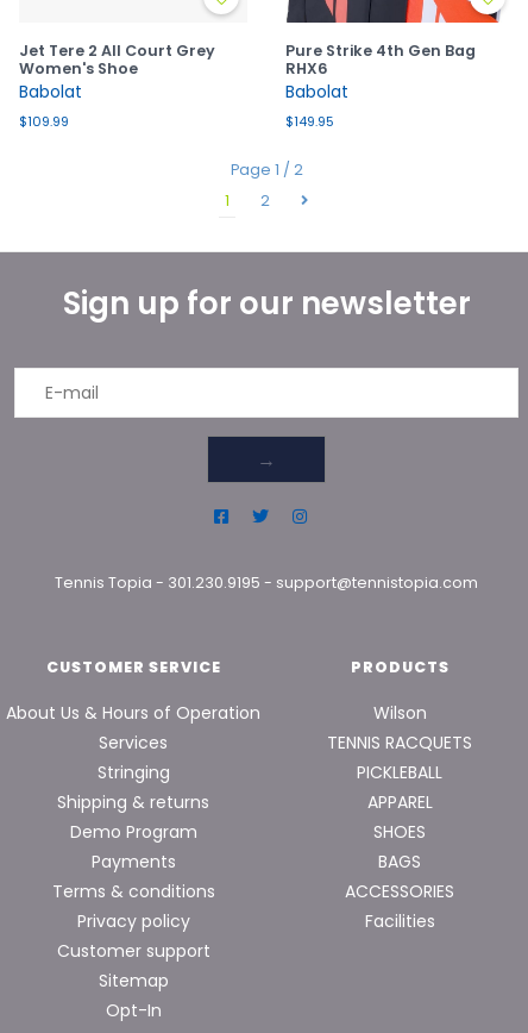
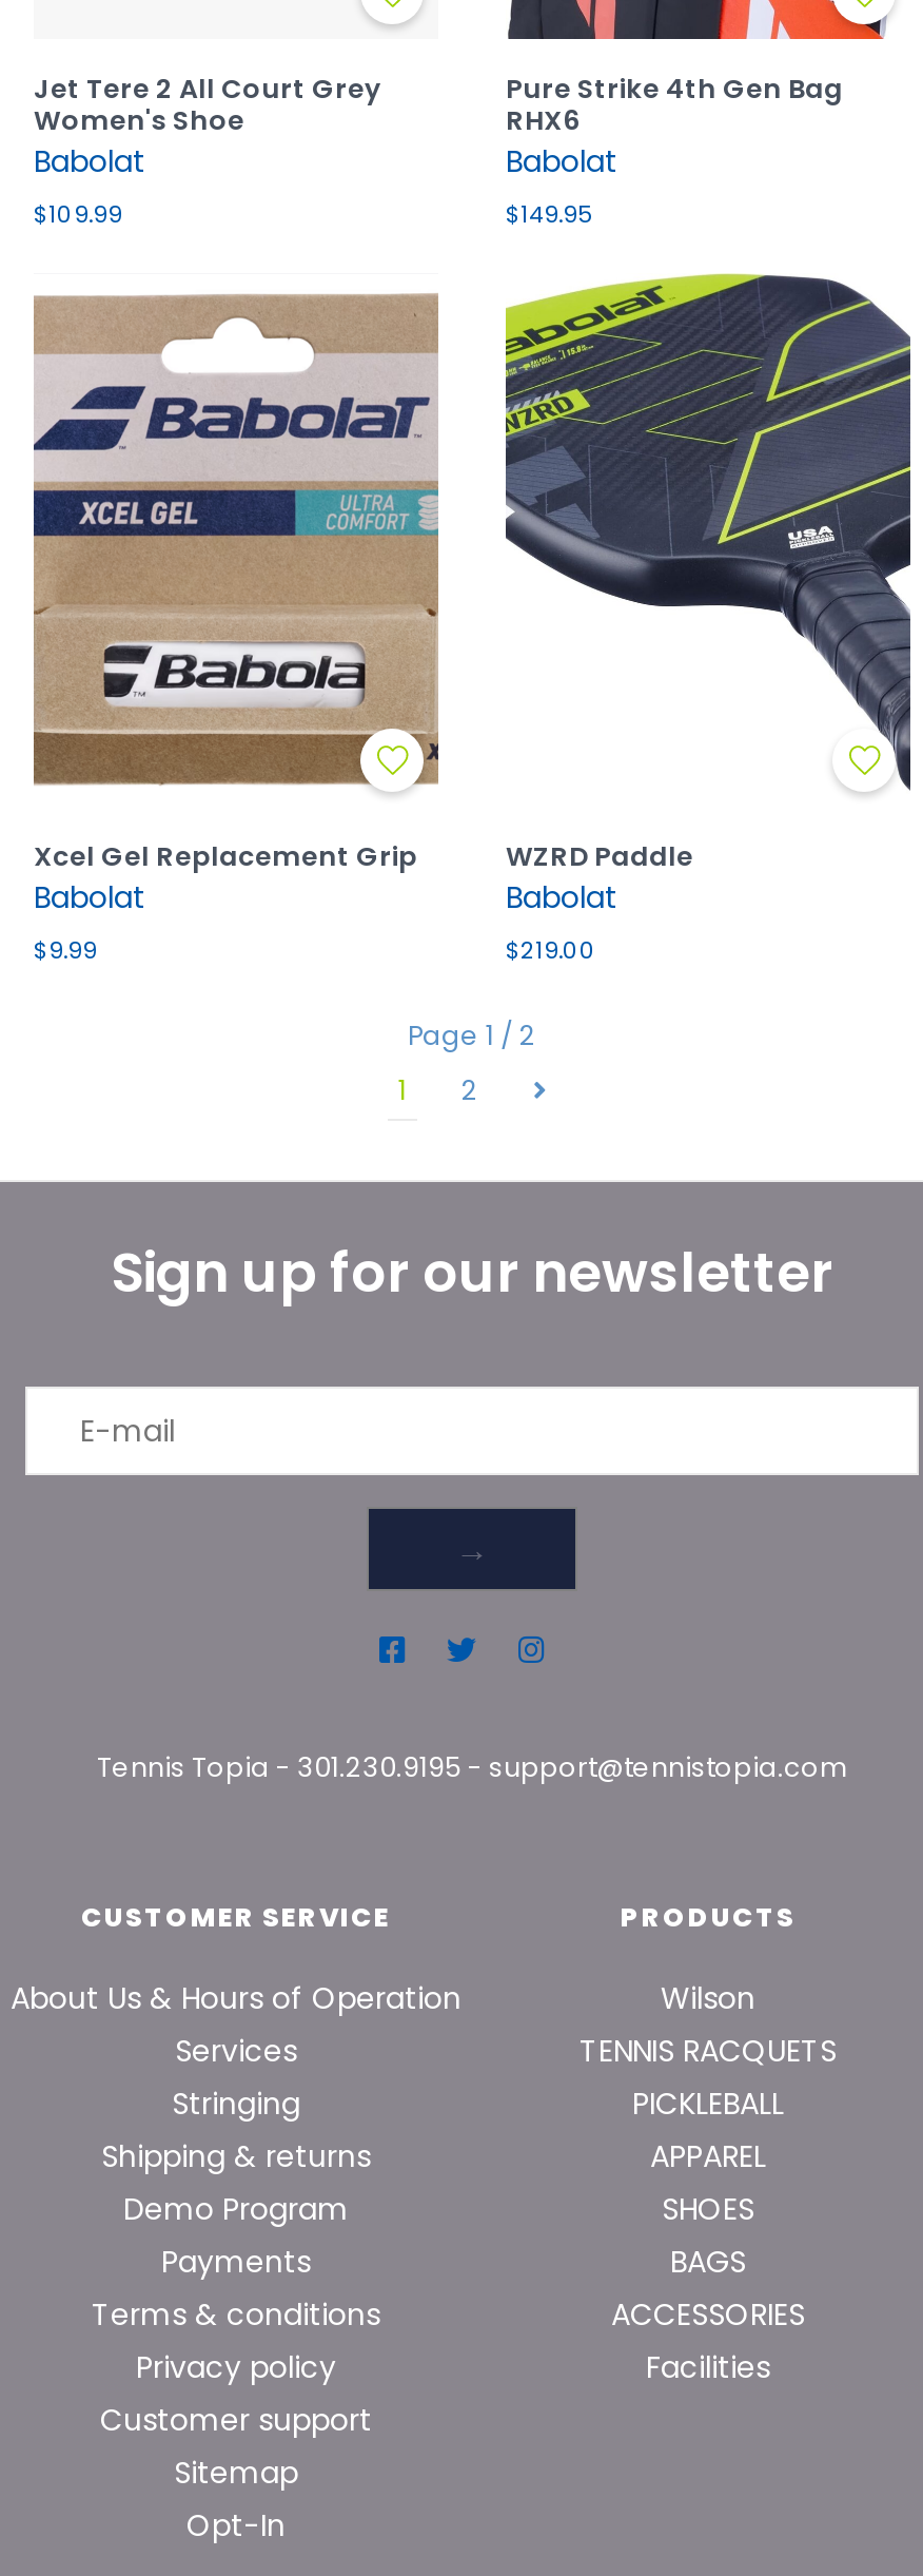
none -> [32,293,440,966] [image] | Xcel Gel Replacement Grip | Babolat | $9.99
none -> [504,272,912,966] [image] | WZRD Paddle | Babolat | $219.00

